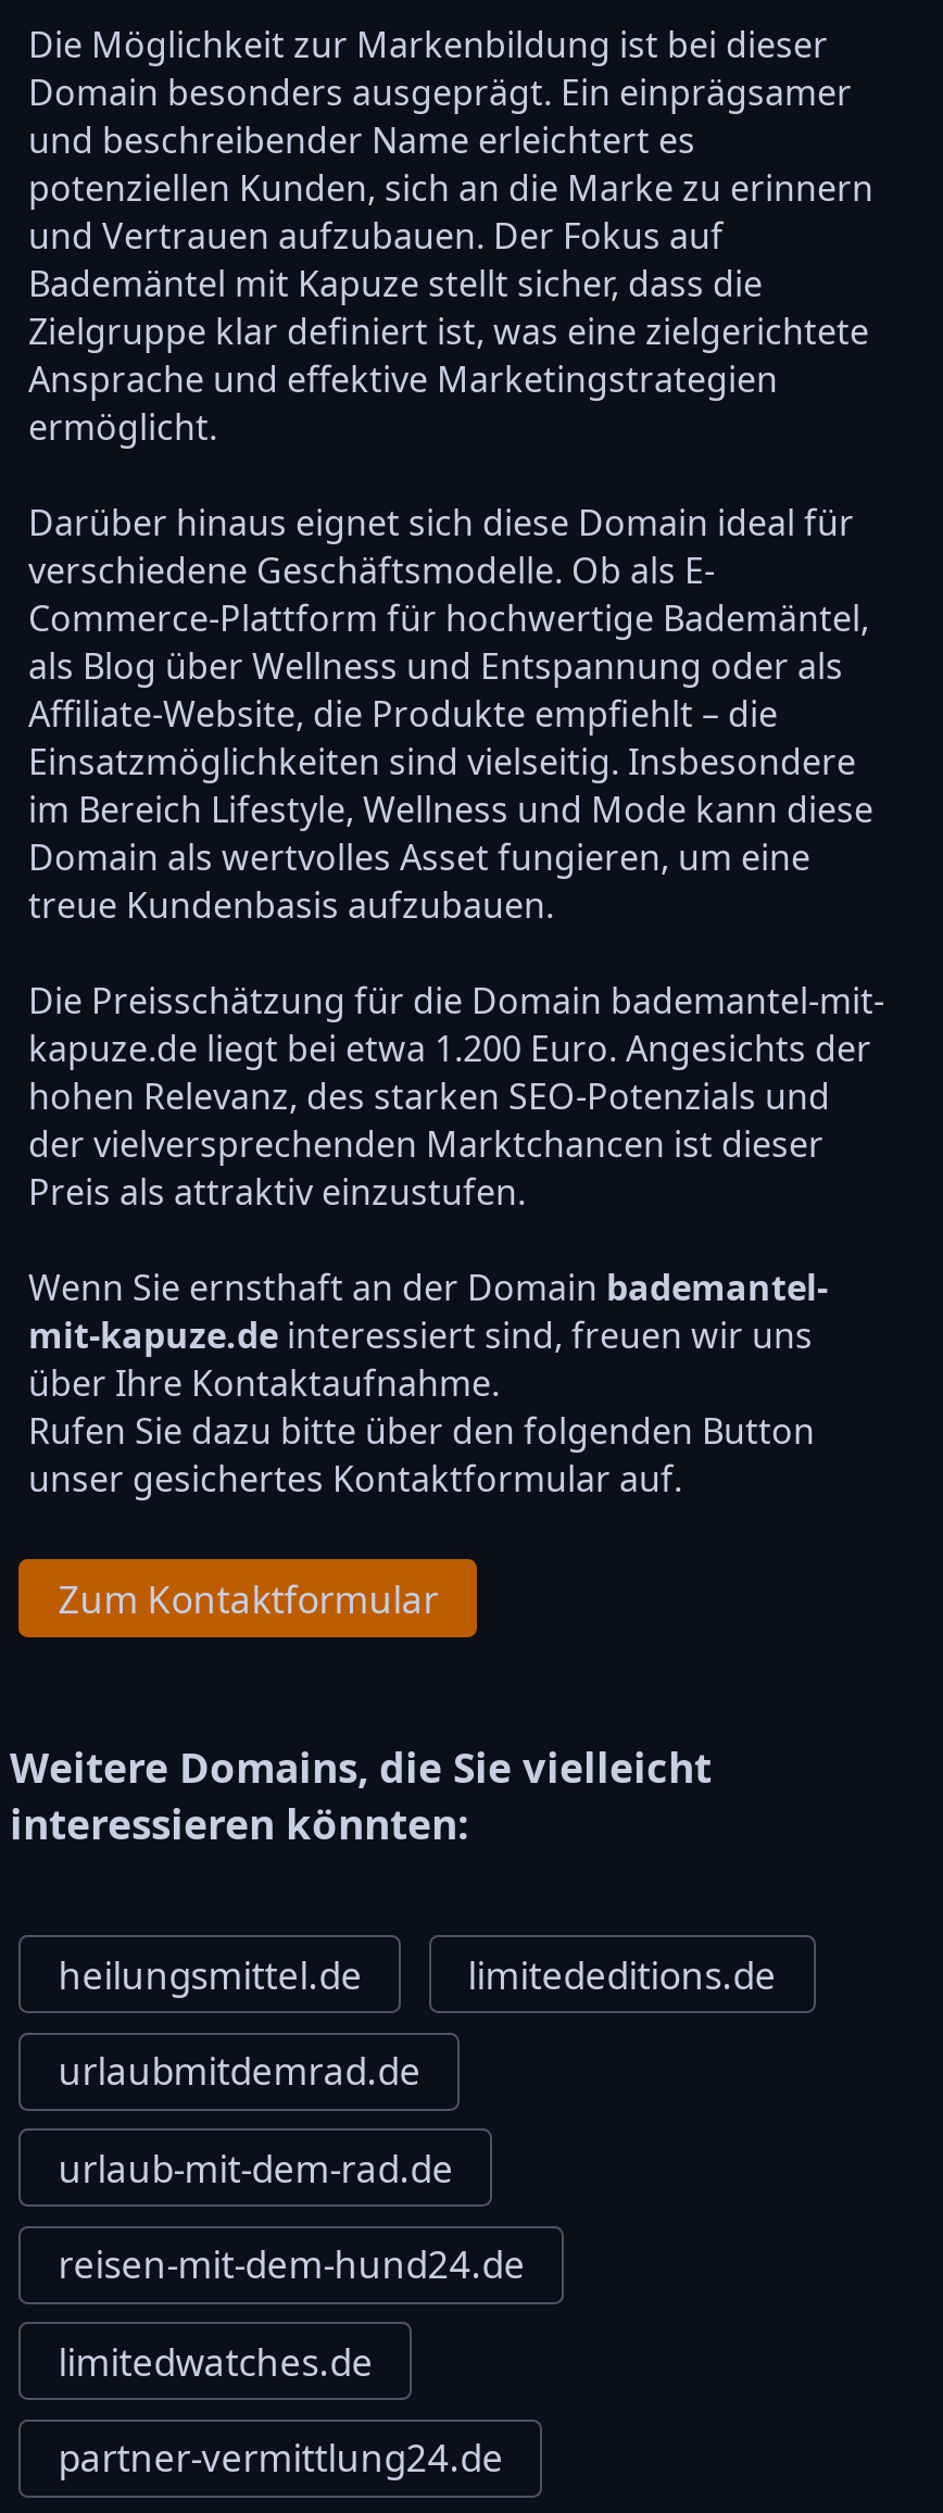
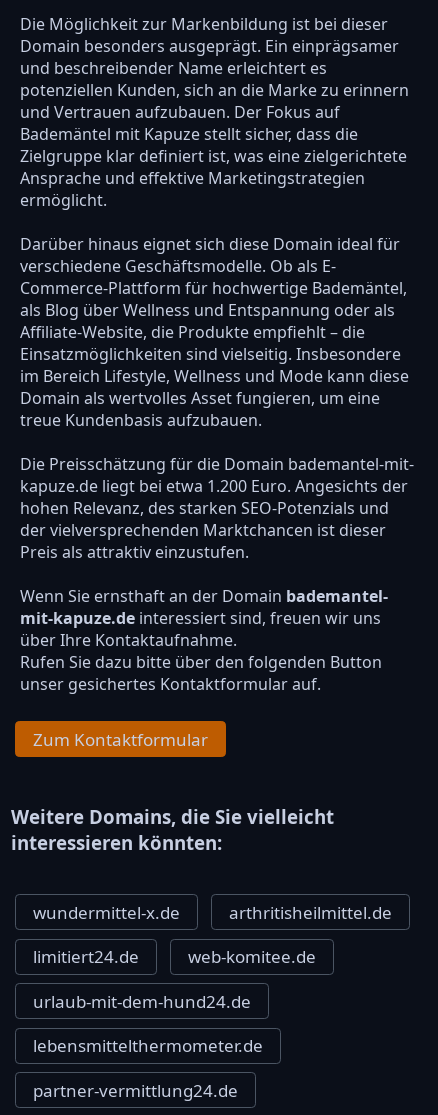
[58,1950,776,2387] heilungsmittel.de | limitededitions.de | urlaubmitdemrad.de | urlaub-mit-dem-rad.de | reisen-mit-dem-hund24.de | limitedwatches.de -> [33,901,392,1057] wundermittel-x.de | arthritisheilmittel.de | limitiert24.de | web-komitee.de | urlaub-mit-dem-hund24.de | lebensmittelthermometer.de

